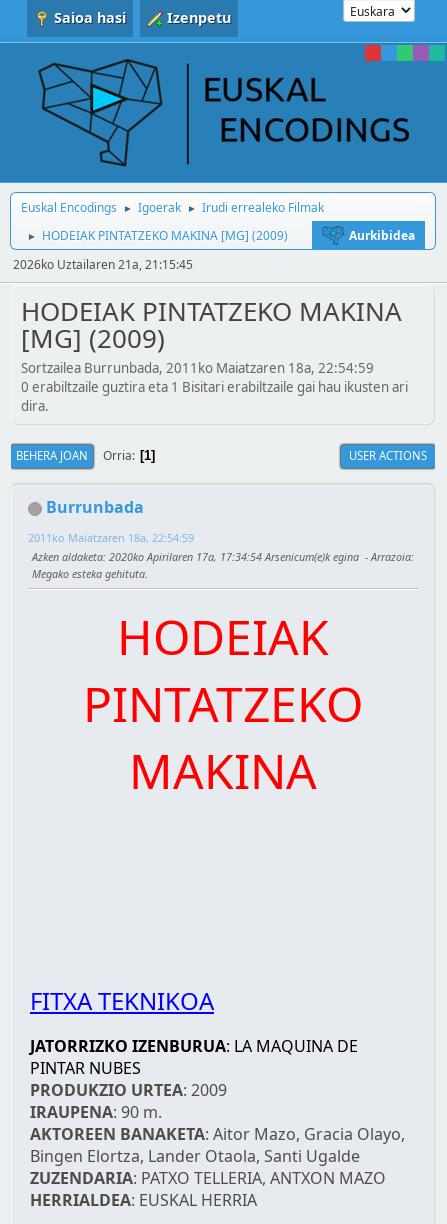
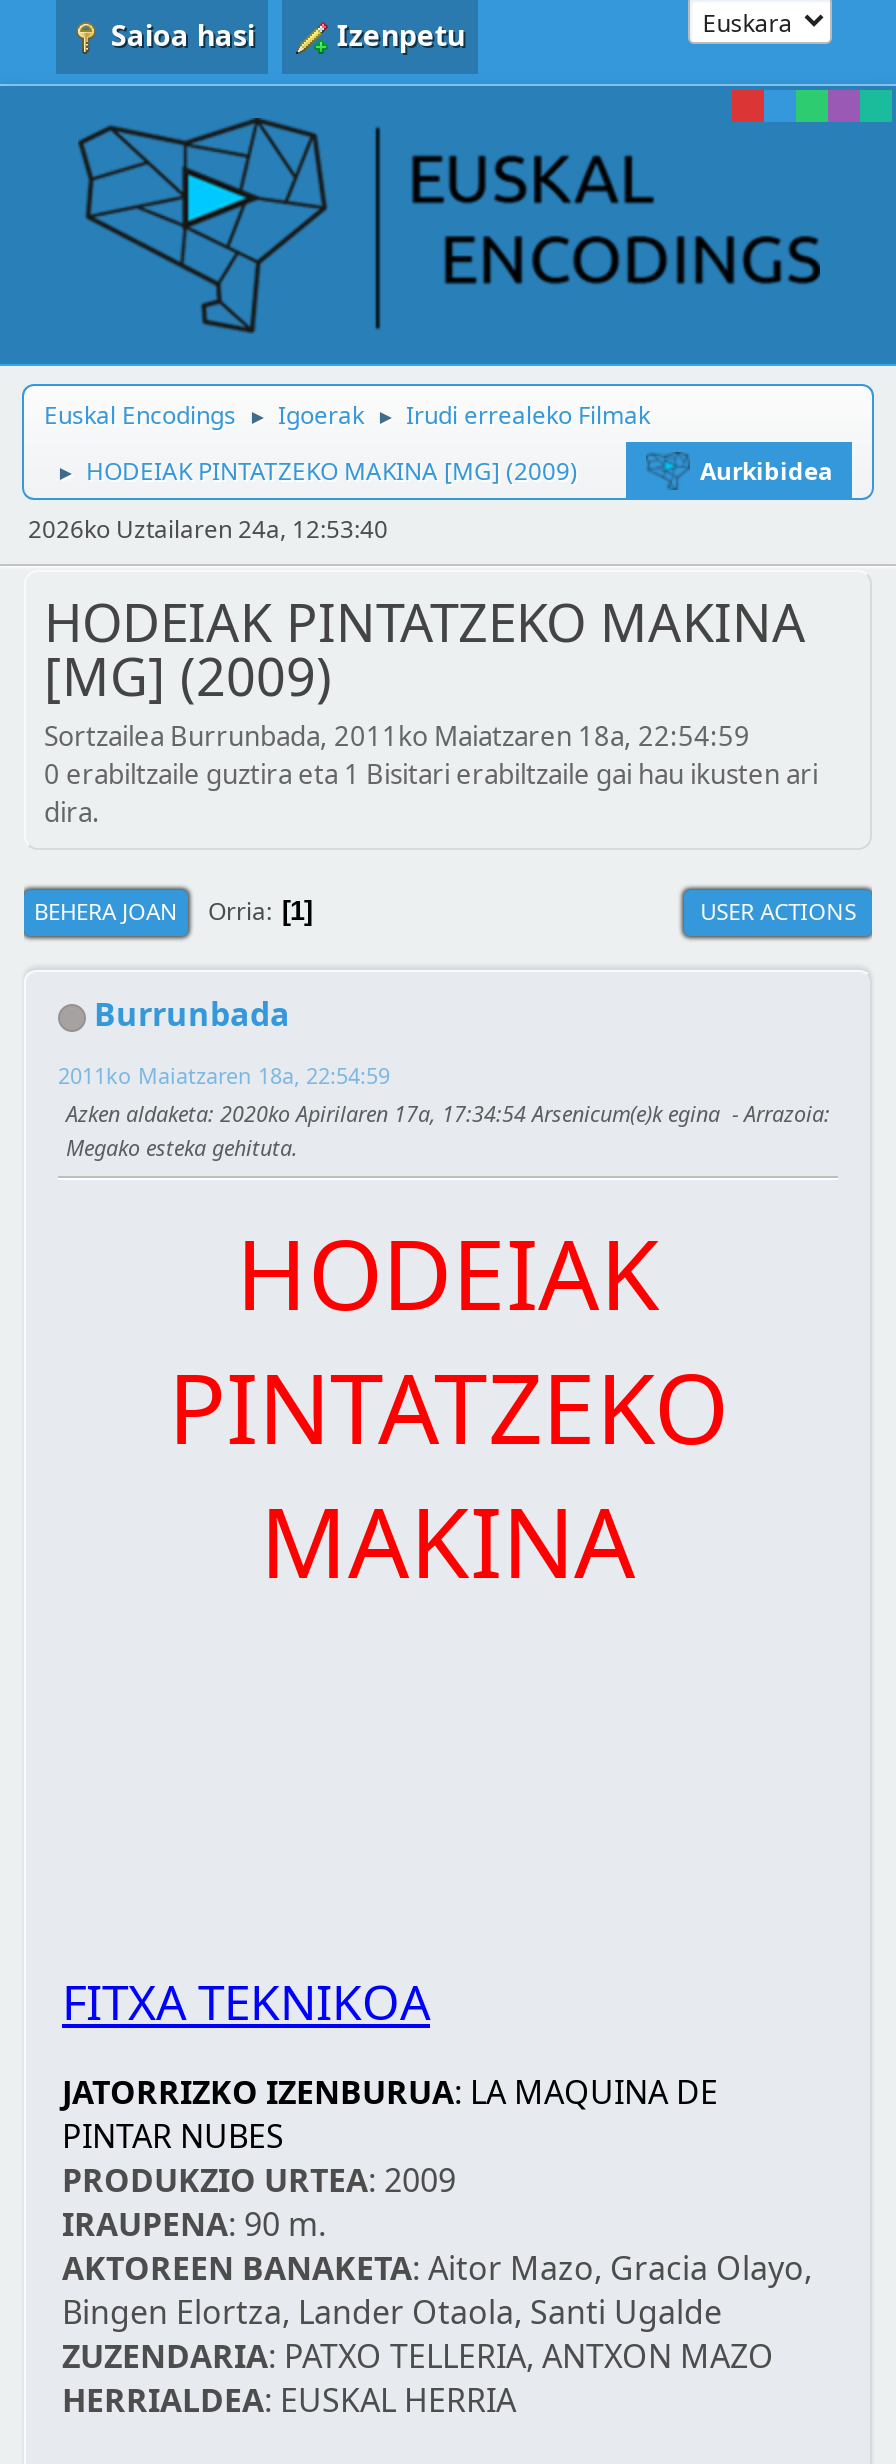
[13,256,193,273] 2026ko Uztailaren 21a, 21:15:45 -> [28,512,388,546] 2026ko Uztailaren 24a, 12:53:40

